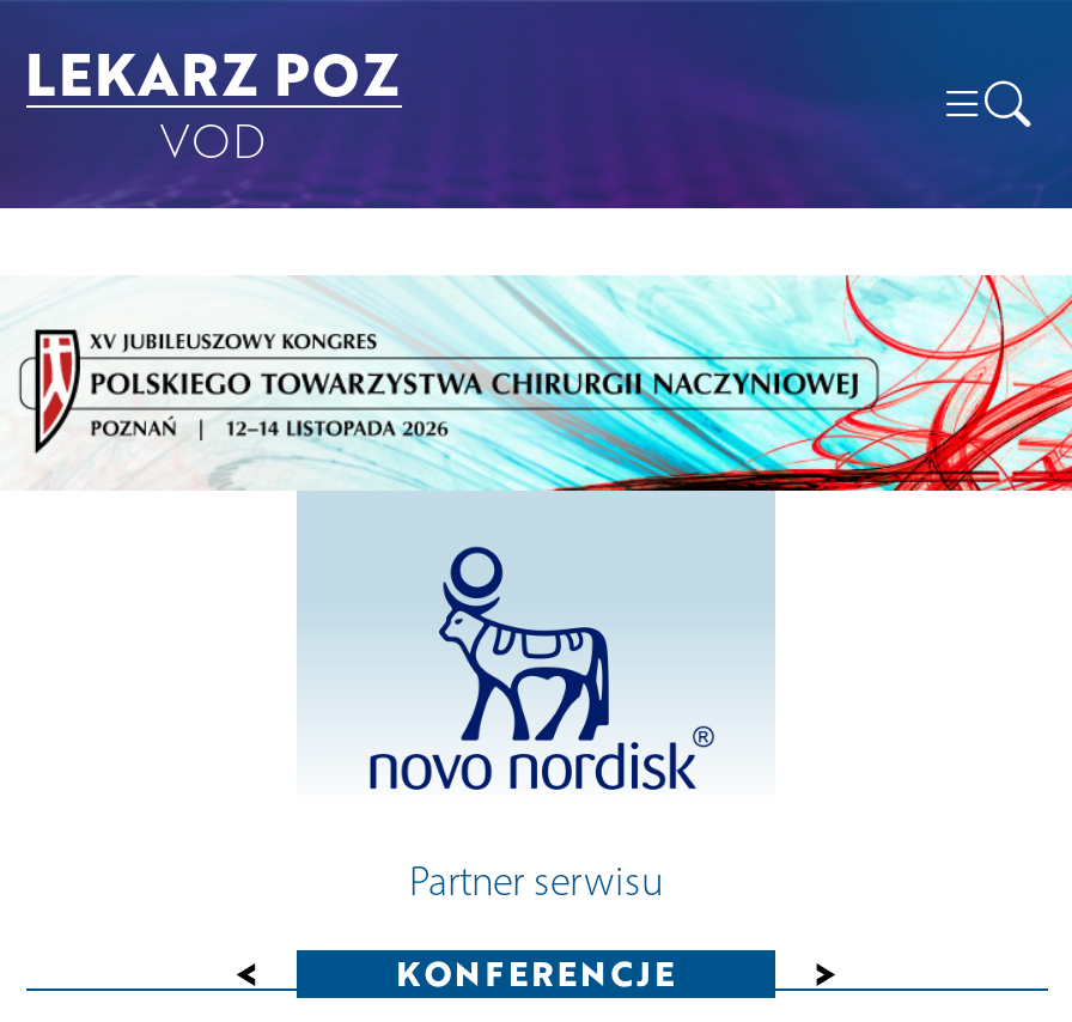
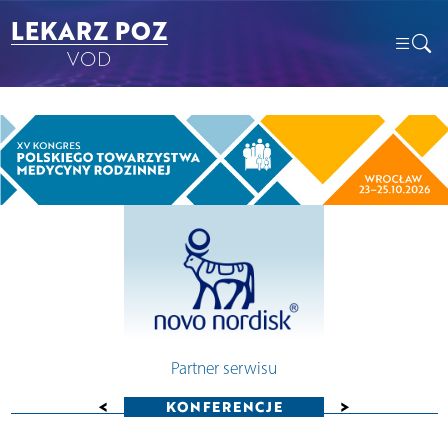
[7,273,1065,493] [image] -> [3,114,445,206] [image]

